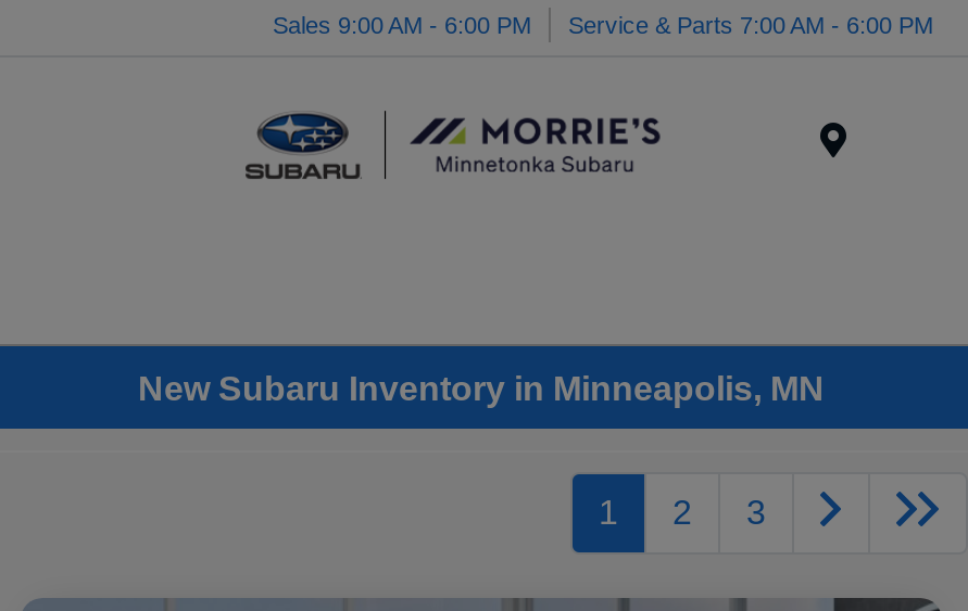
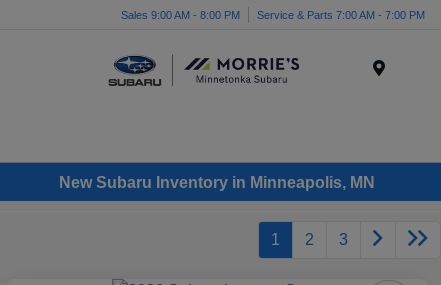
[273,11,531,37] Sales 9:00 AM - 6:00 PM -> [121,8,240,20] Sales 9:00 AM - 8:00 PM
[568,11,933,37] Service & Parts 7:00 AM - 6:00 PM -> [257,8,425,20] Service & Parts 7:00 AM - 7:00 PM

